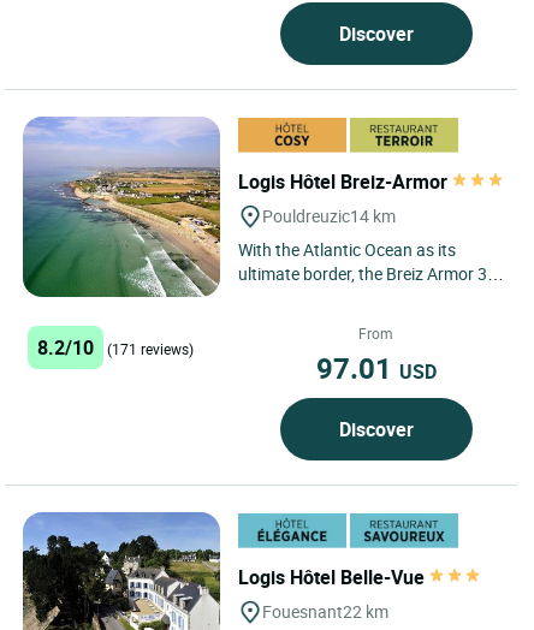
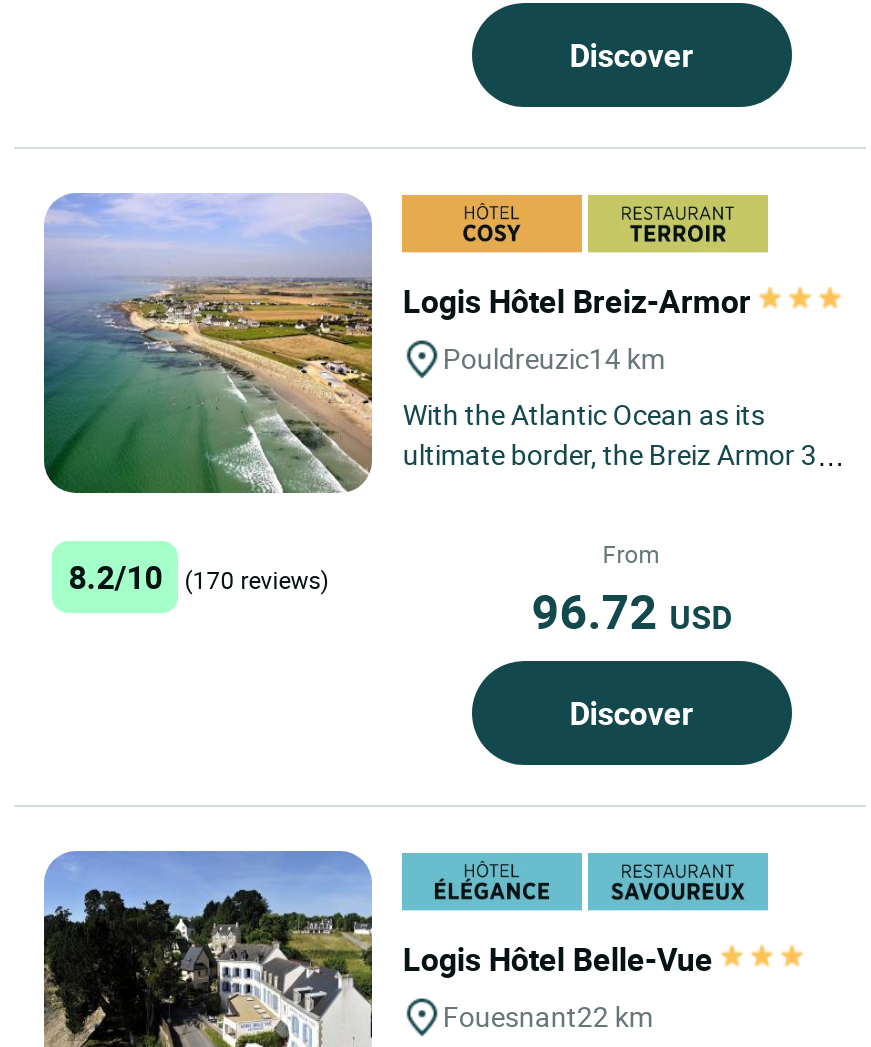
[38,334,194,360] 8.2/10 (171 reviews) -> [68,555,328,599] 8.2/10 (170 reviews)
[316,348,436,387] 97.01 USD -> [531,579,731,643] 96.72 USD

